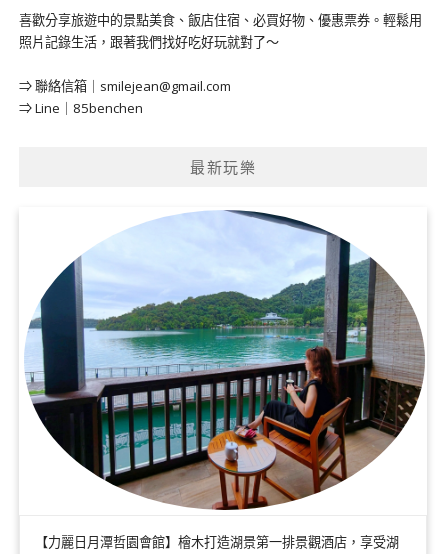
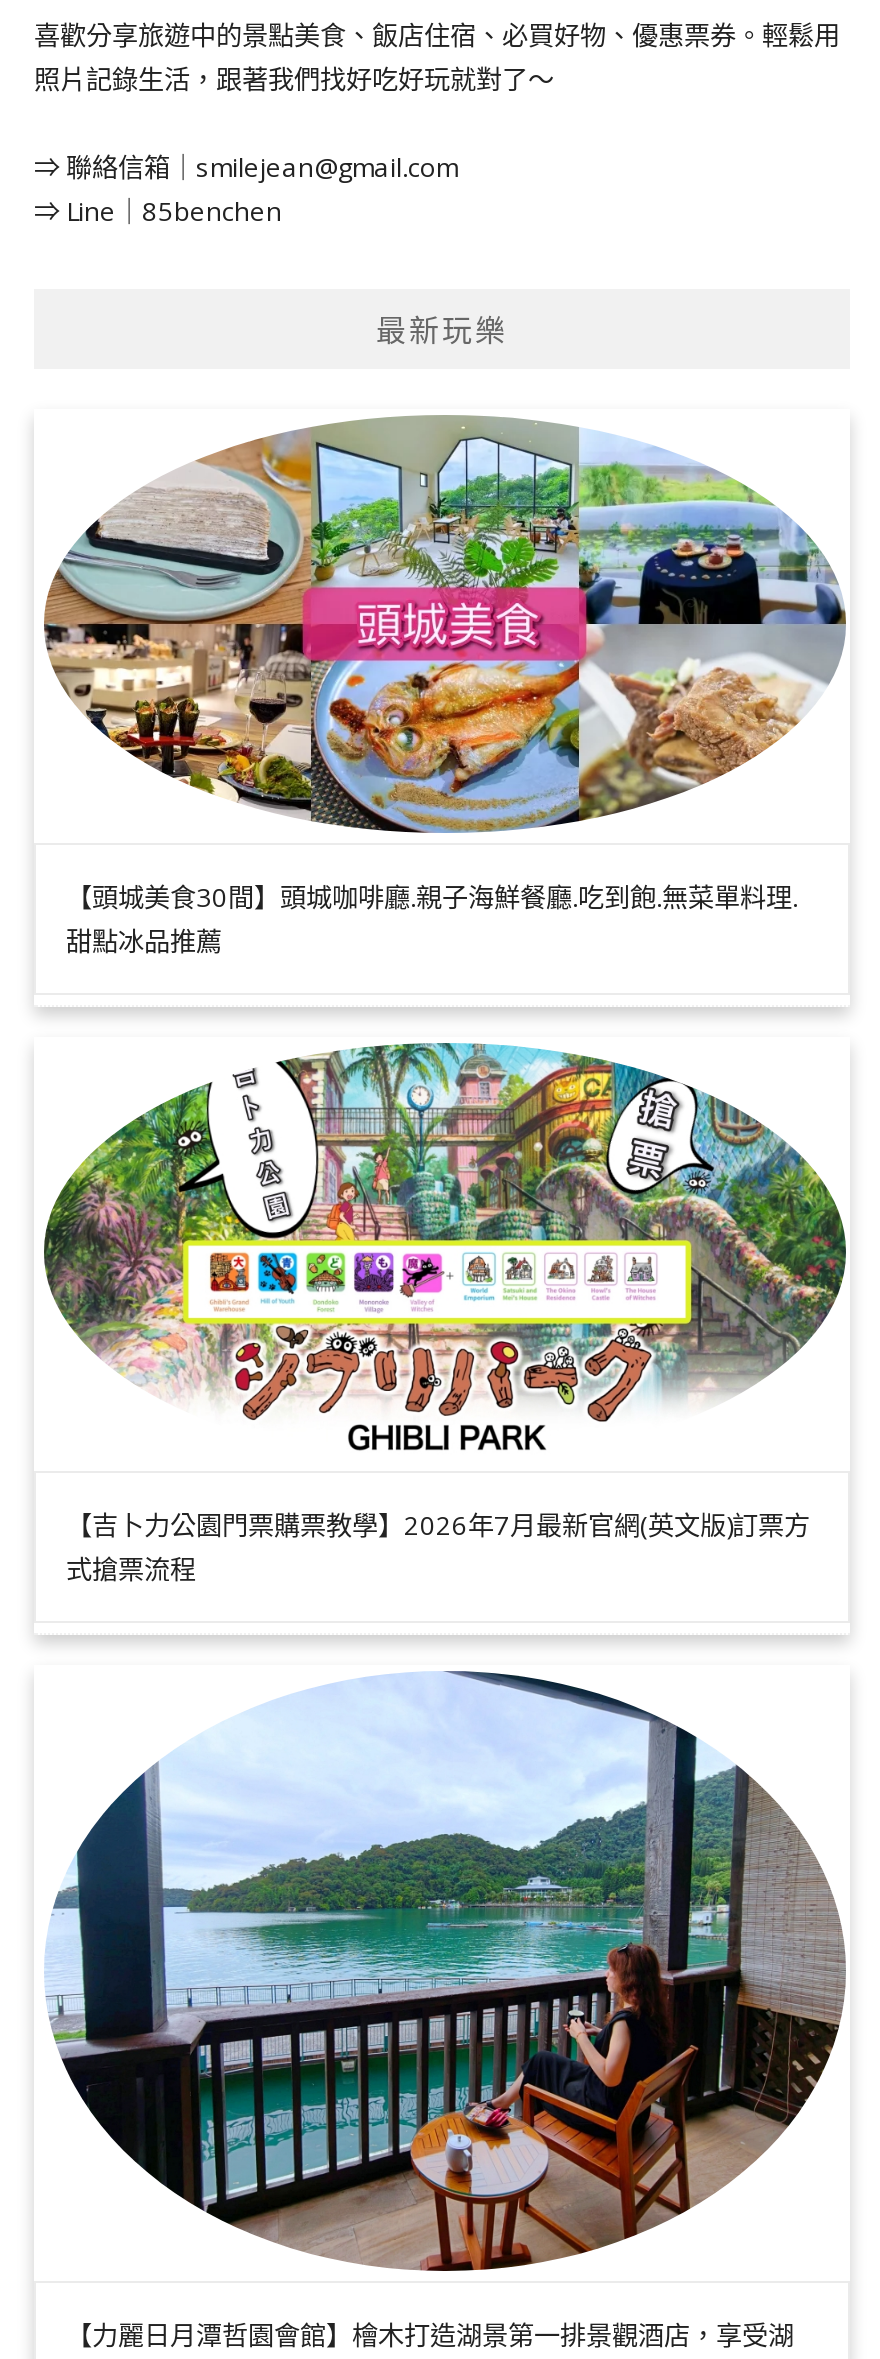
none -> [42,415,848,958] [image] | 【頭城美食30間】頭城咖啡廳.親子海鮮餐廳.吃到飽.無菜單料理. | 甜點冰品推薦
none -> [42,1041,848,1586] [image] | 【吉卜力公園門票購票教學】2026年7月最新官網(英文版)訂票方 | 式搶票流程

